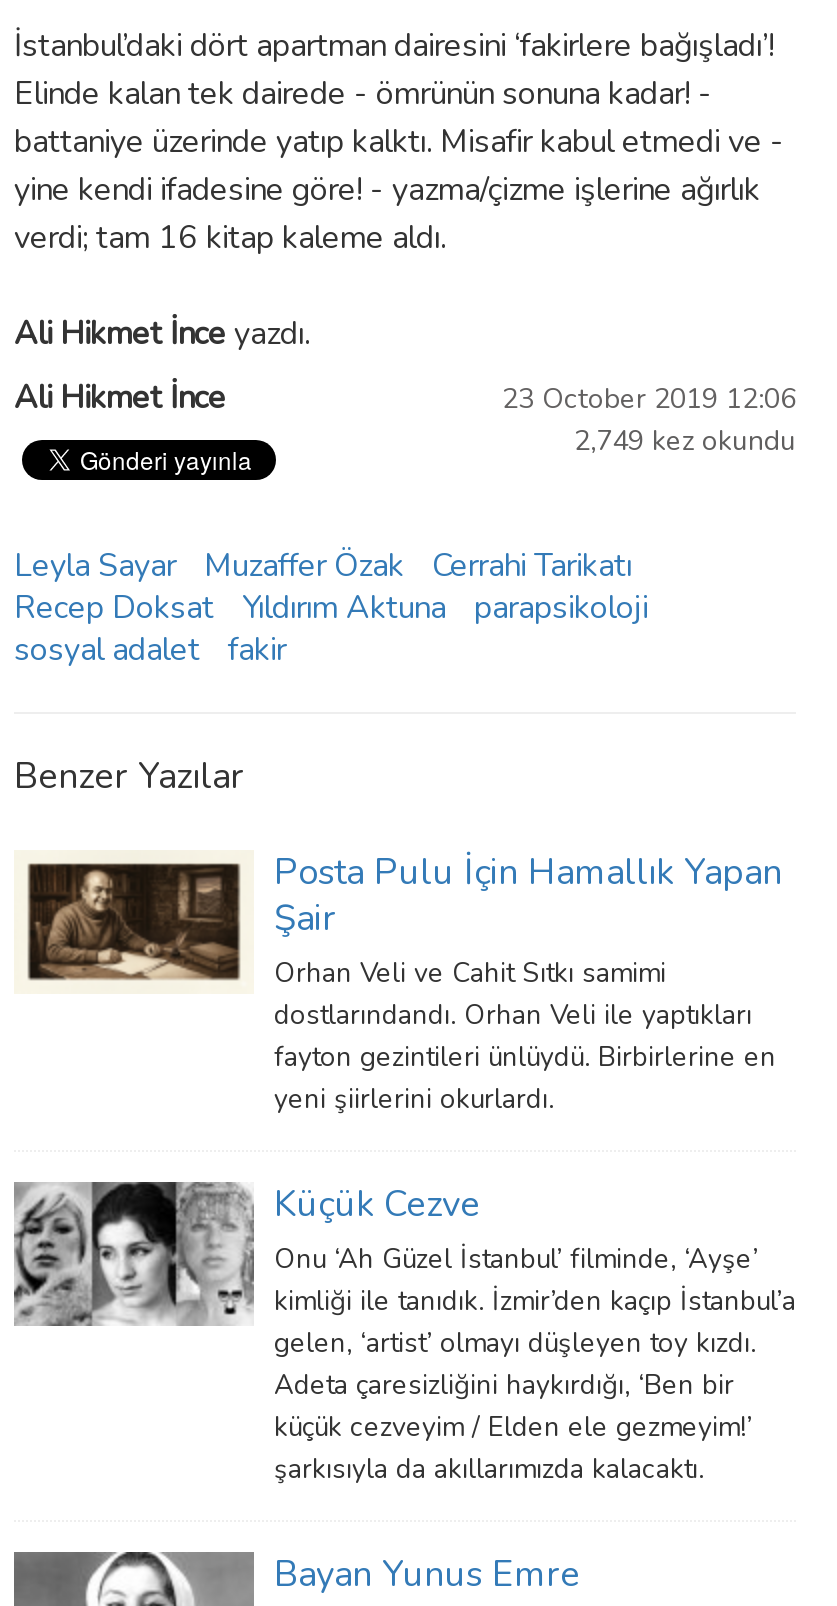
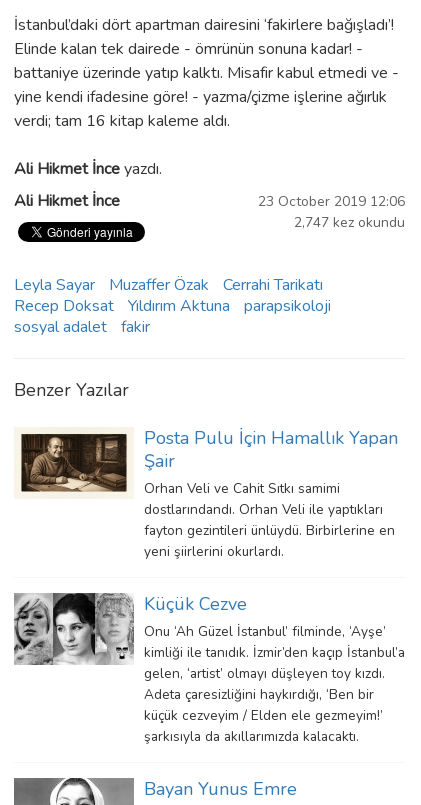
[574,421,796,459] 2,749 kez okundu -> [294,213,405,232] 2,747 kez okundu

